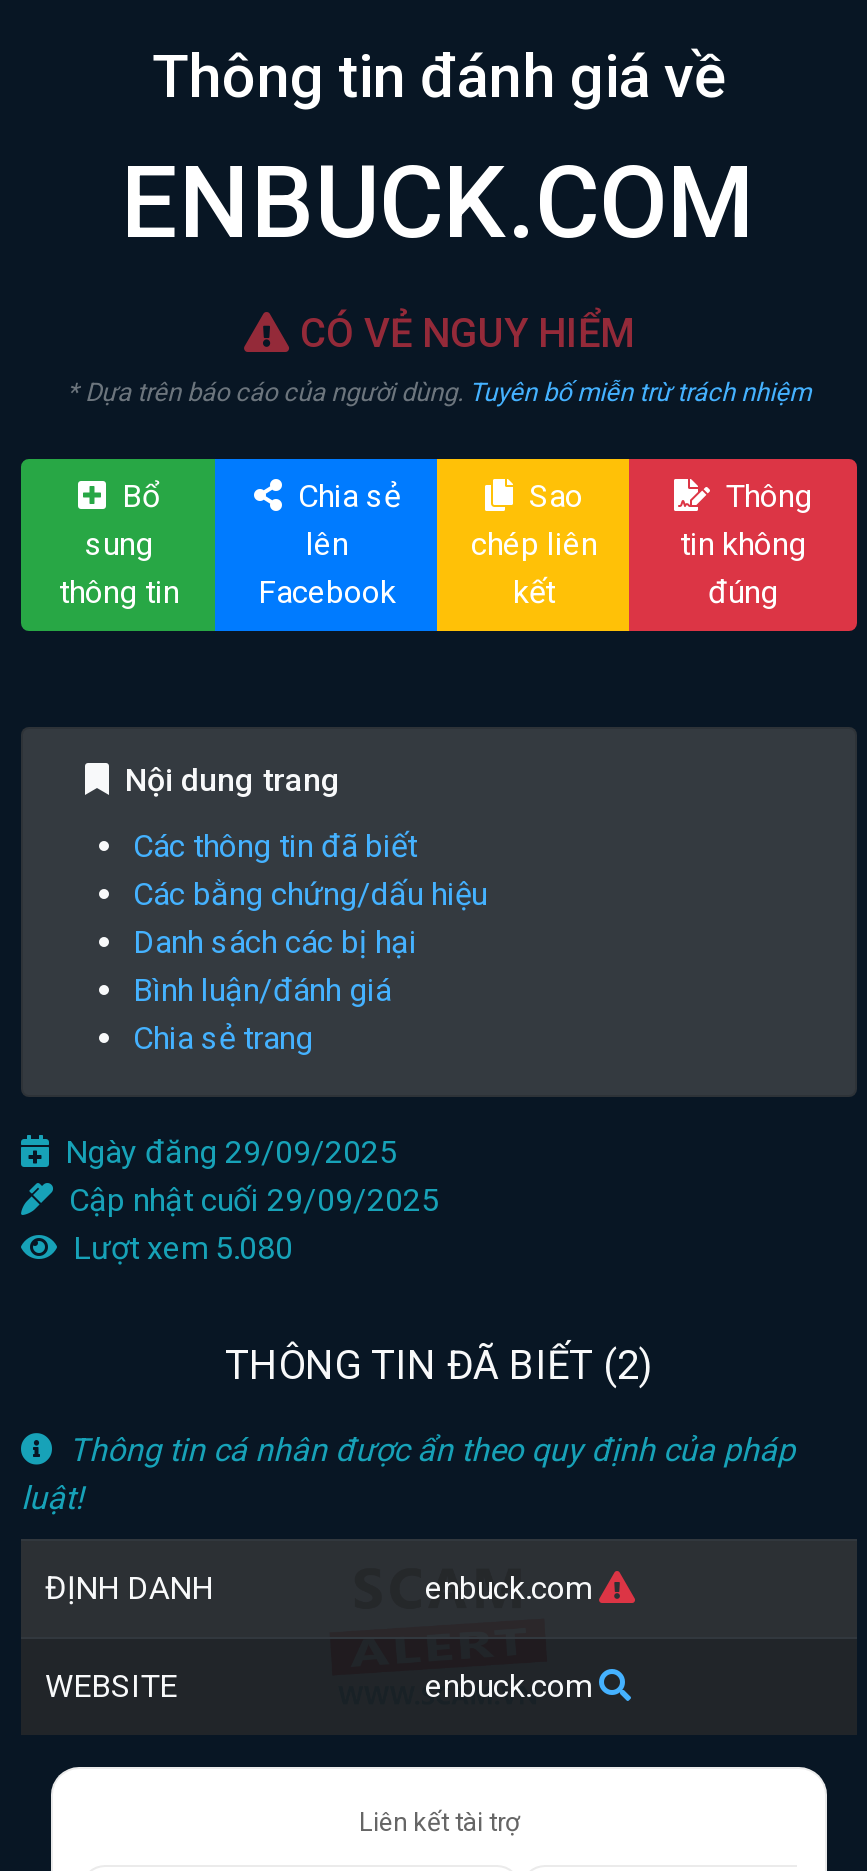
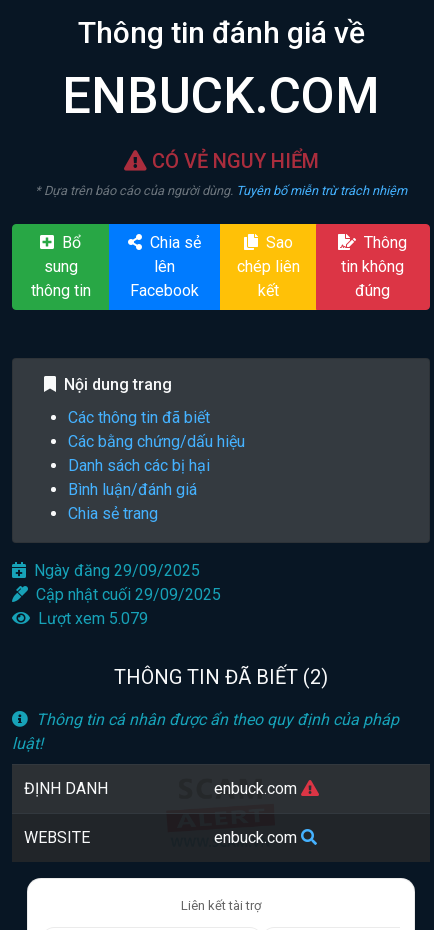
[57,1229,293,1267] Lượt xem 5.080 -> [30,609,148,628] Lượt xem 5.079

